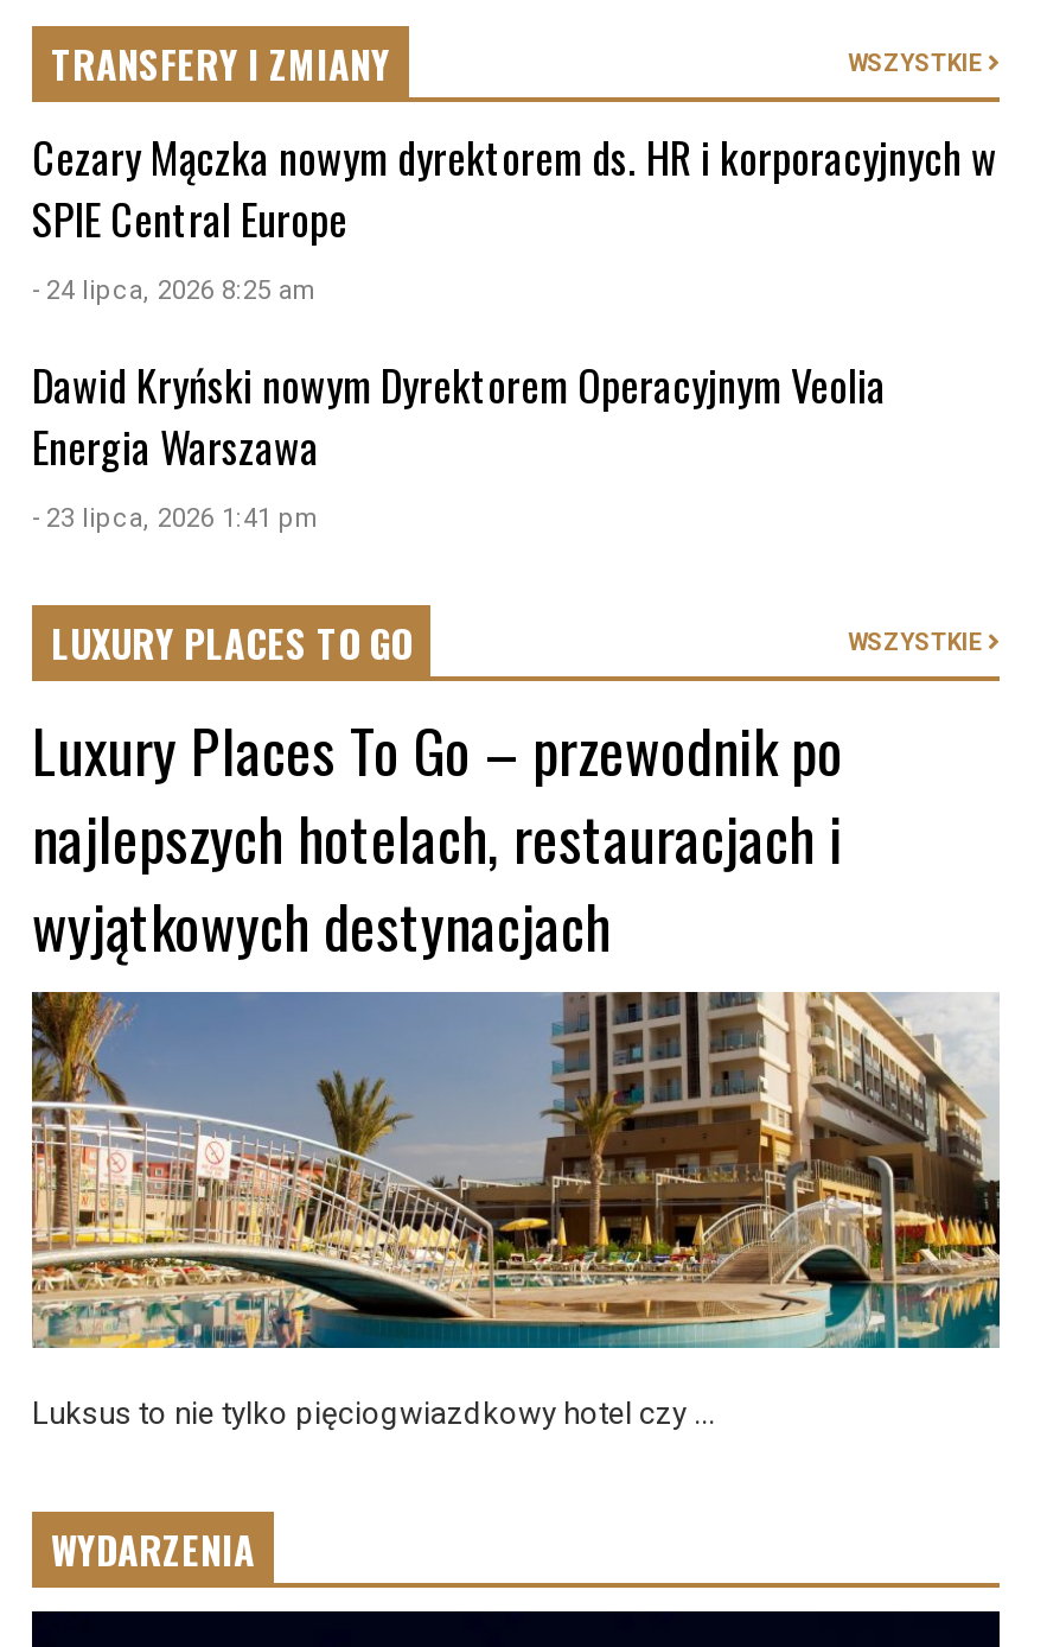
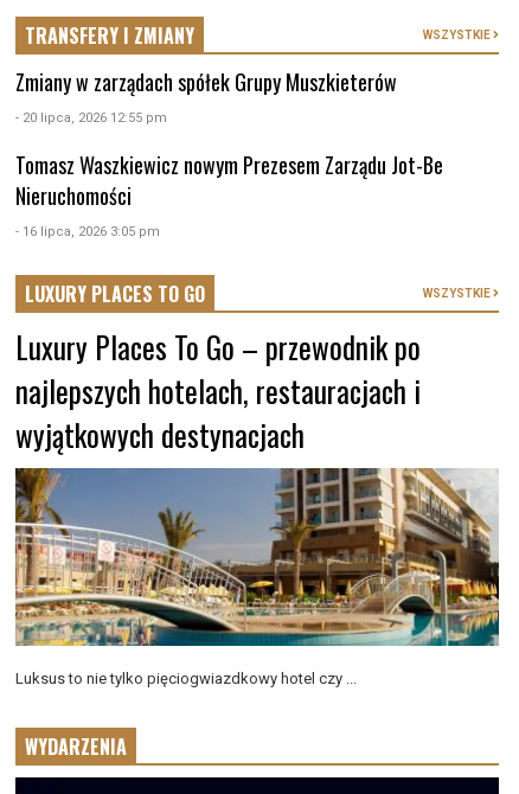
[32,126,997,307] Cezary Mączka nowym dyrektorem ds. HR i korporacyjnych w | SPIE Central Europe | - 24 lipca, 2026 8:25 am -> [15,66,397,125] Zmiany w zarządach spółek Grupy Muszkieterów | - 20 lipca, 2026 12:55 pm
[32,354,886,534] Dawid Kryński nowym Dyrektorem Operacyjnym Veolia | Energia Warszawa | - 23 lipca, 2026 1:41 pm -> [15,149,443,239] Tomasz Waszkiewicz nowym Prezesem Zarządu Jot-Be | Nieruchomości | - 16 lipca, 2026 3:05 pm

